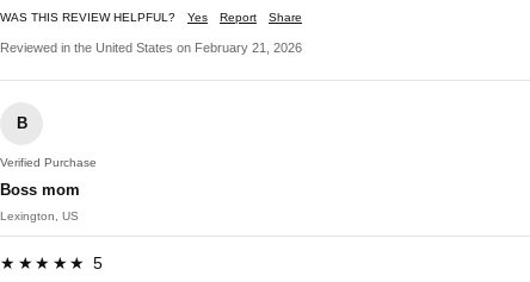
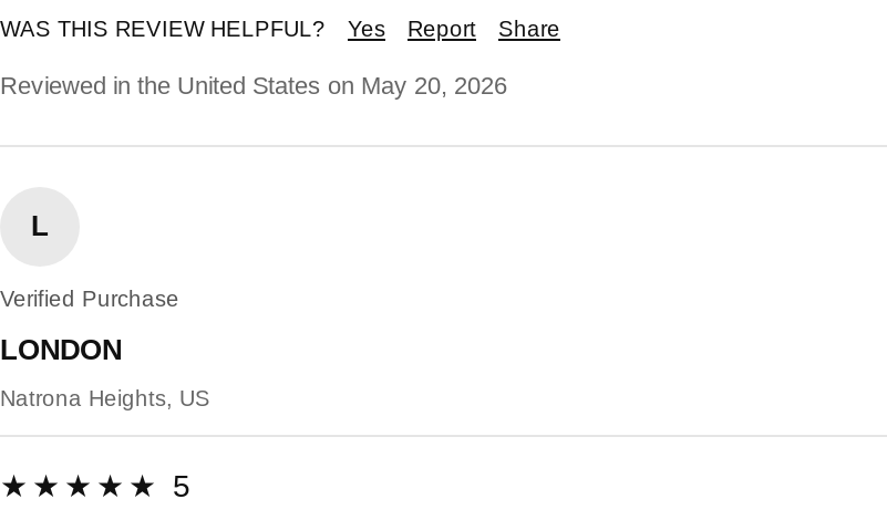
[0,40,302,55] Reviewed in the United States on February 21, 2026 -> [0,72,507,98] Reviewed in the United States on May 20, 2026
[16,114,27,132] B -> [31,209,49,242] L
[0,181,80,199] Boss mom -> [0,333,122,366] LONDON
[0,209,79,223] Lexington, US -> [0,386,210,410] Natrona Heights, US

